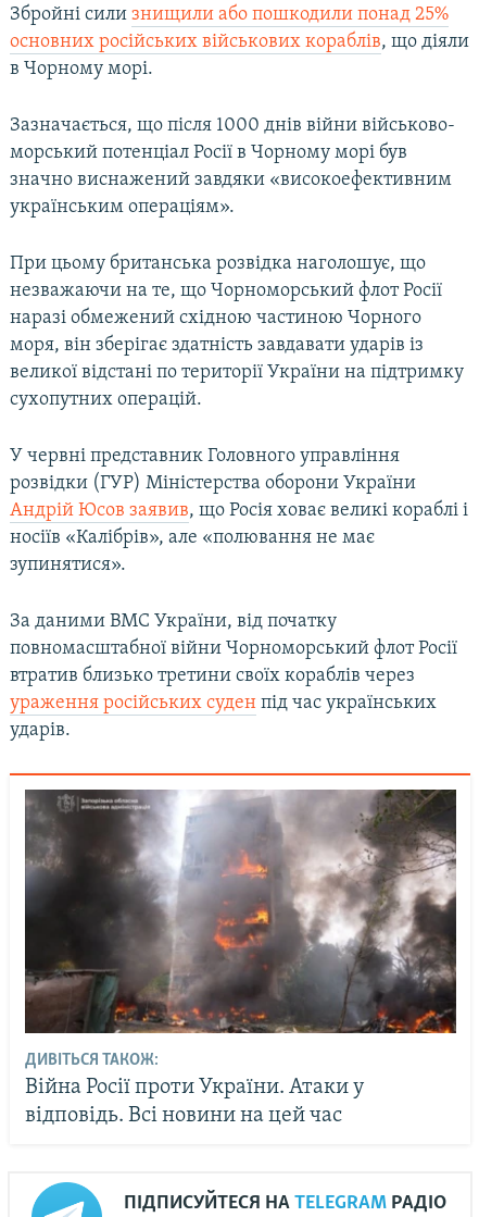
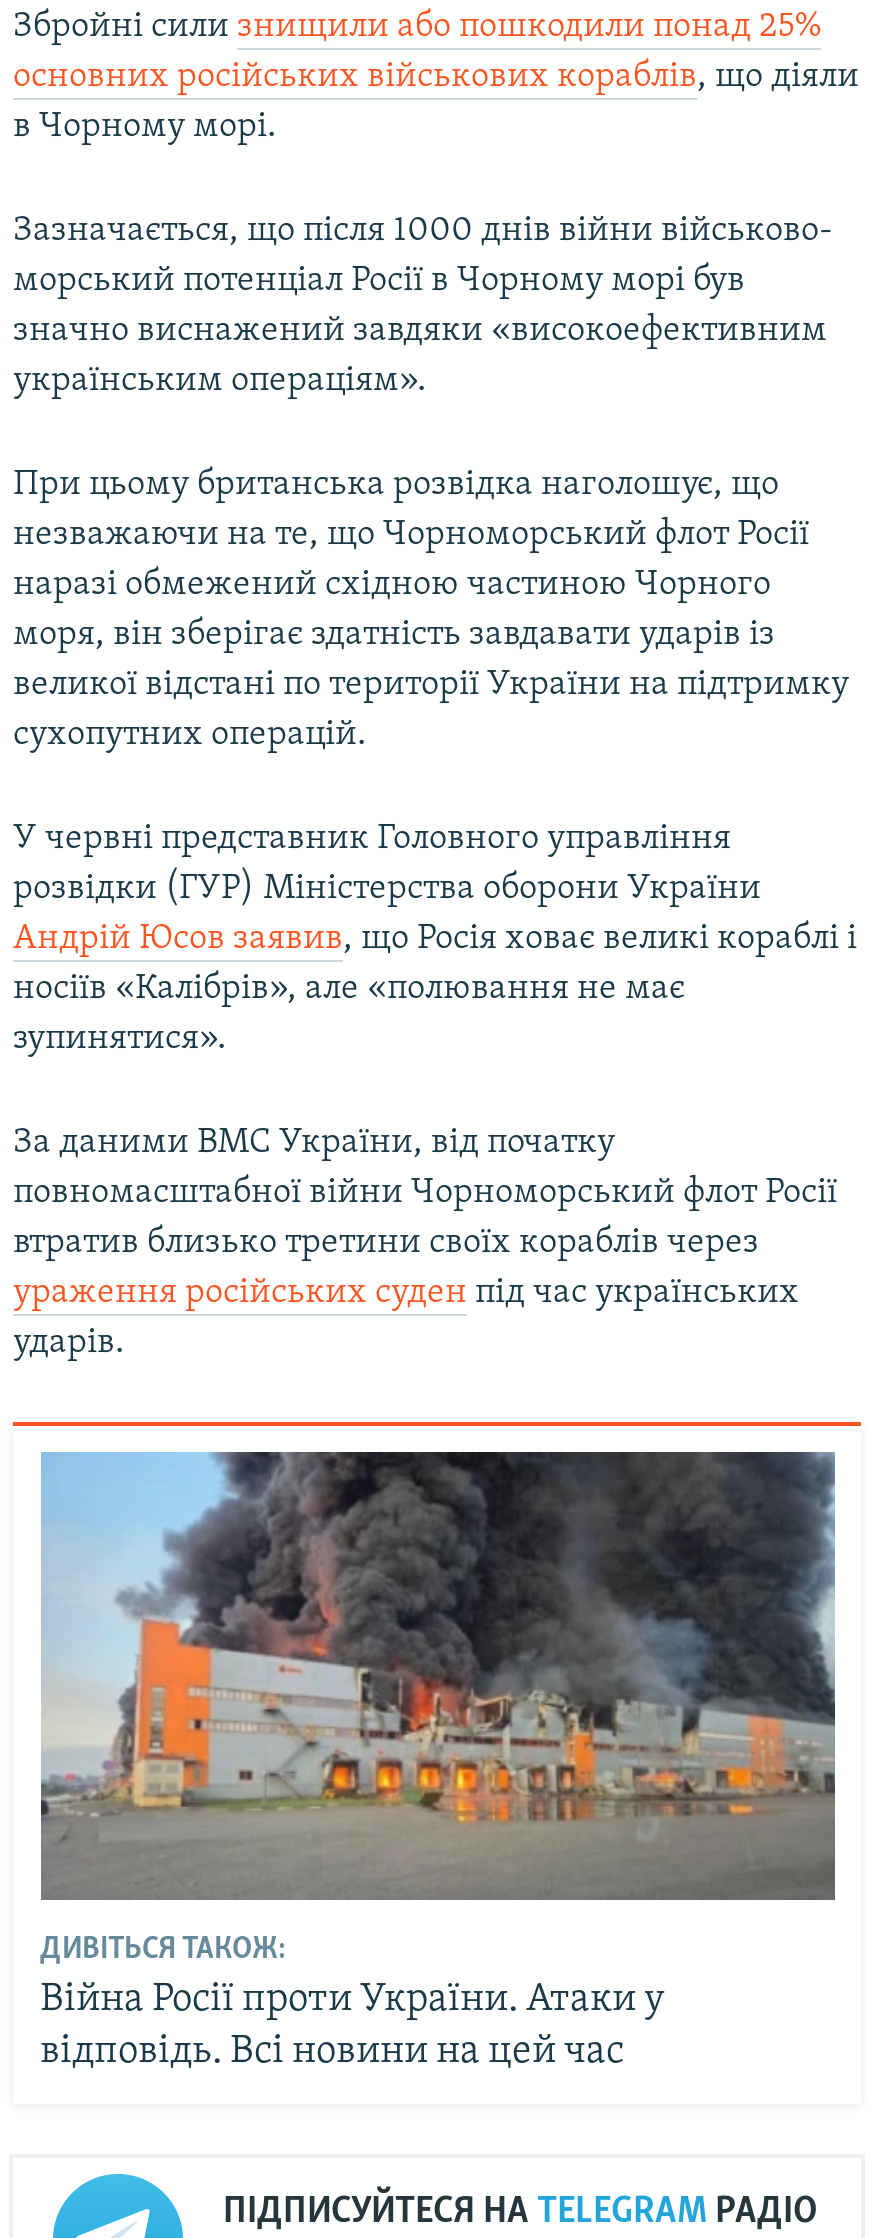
[24,788,457,1034] [image] -> [39,1450,837,1902] [image]

